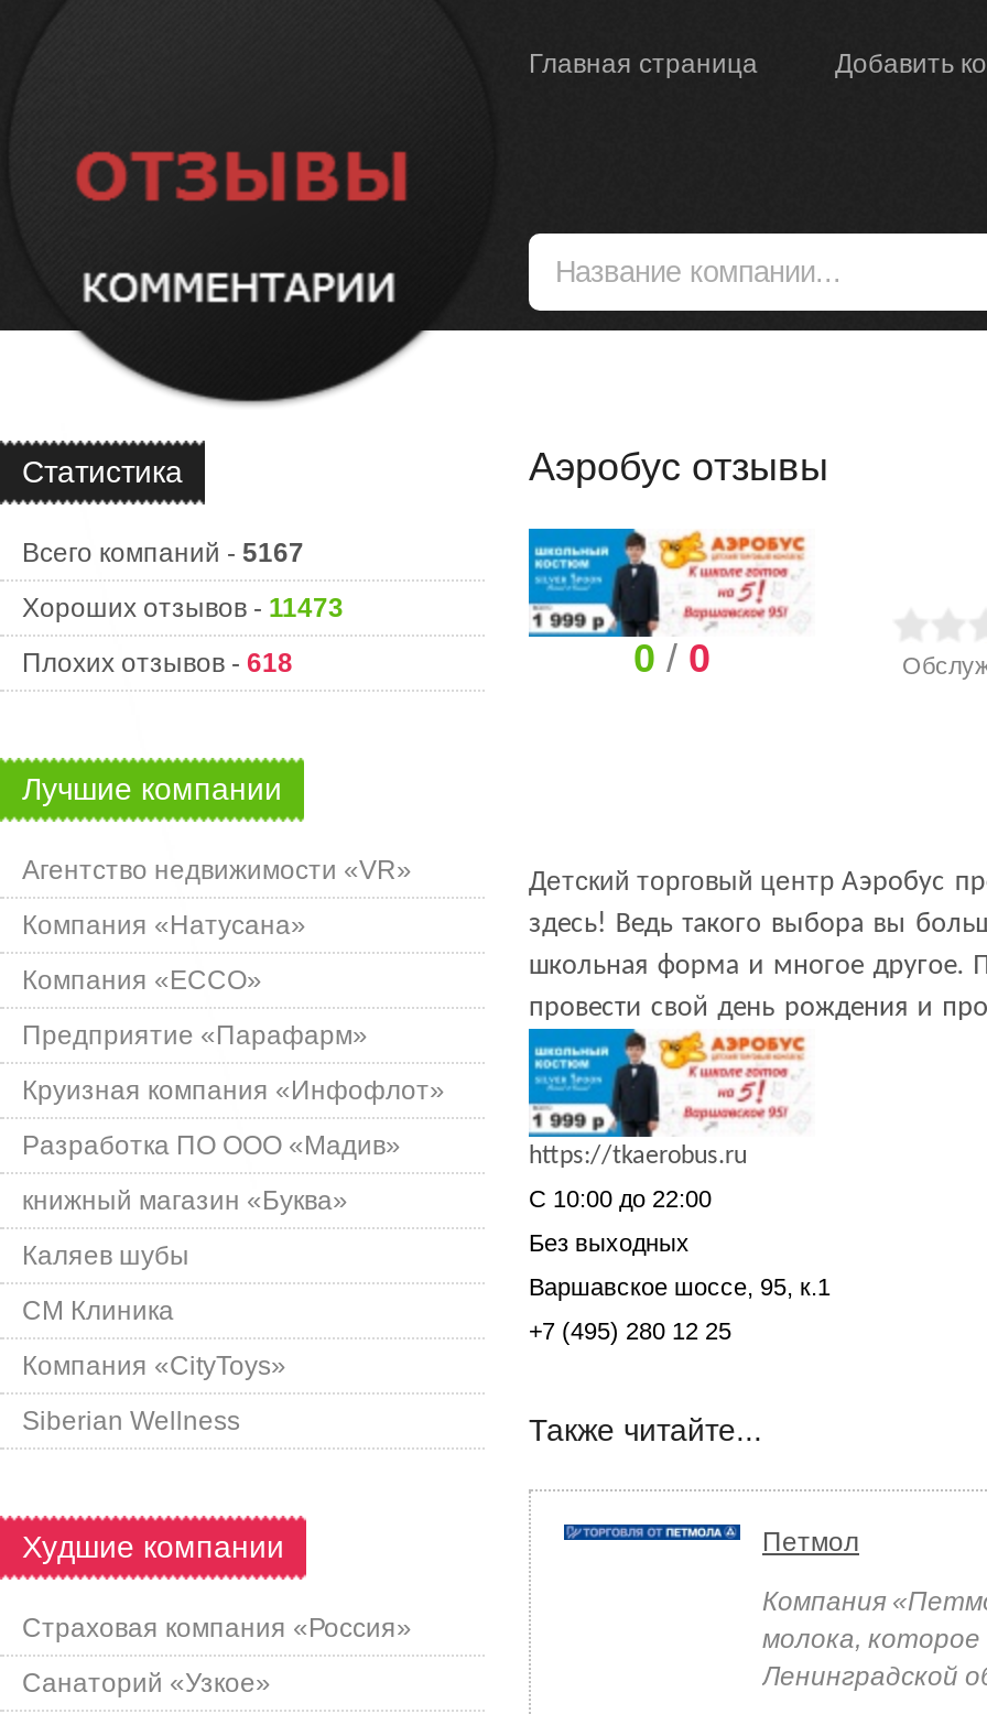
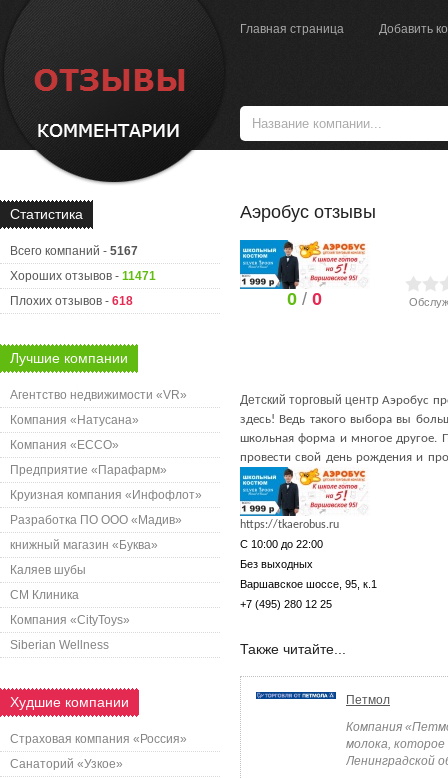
[22,593,344,623] Хороших отзывов - 11473 -> [10,269,156,283] Хороших отзывов - 11471

